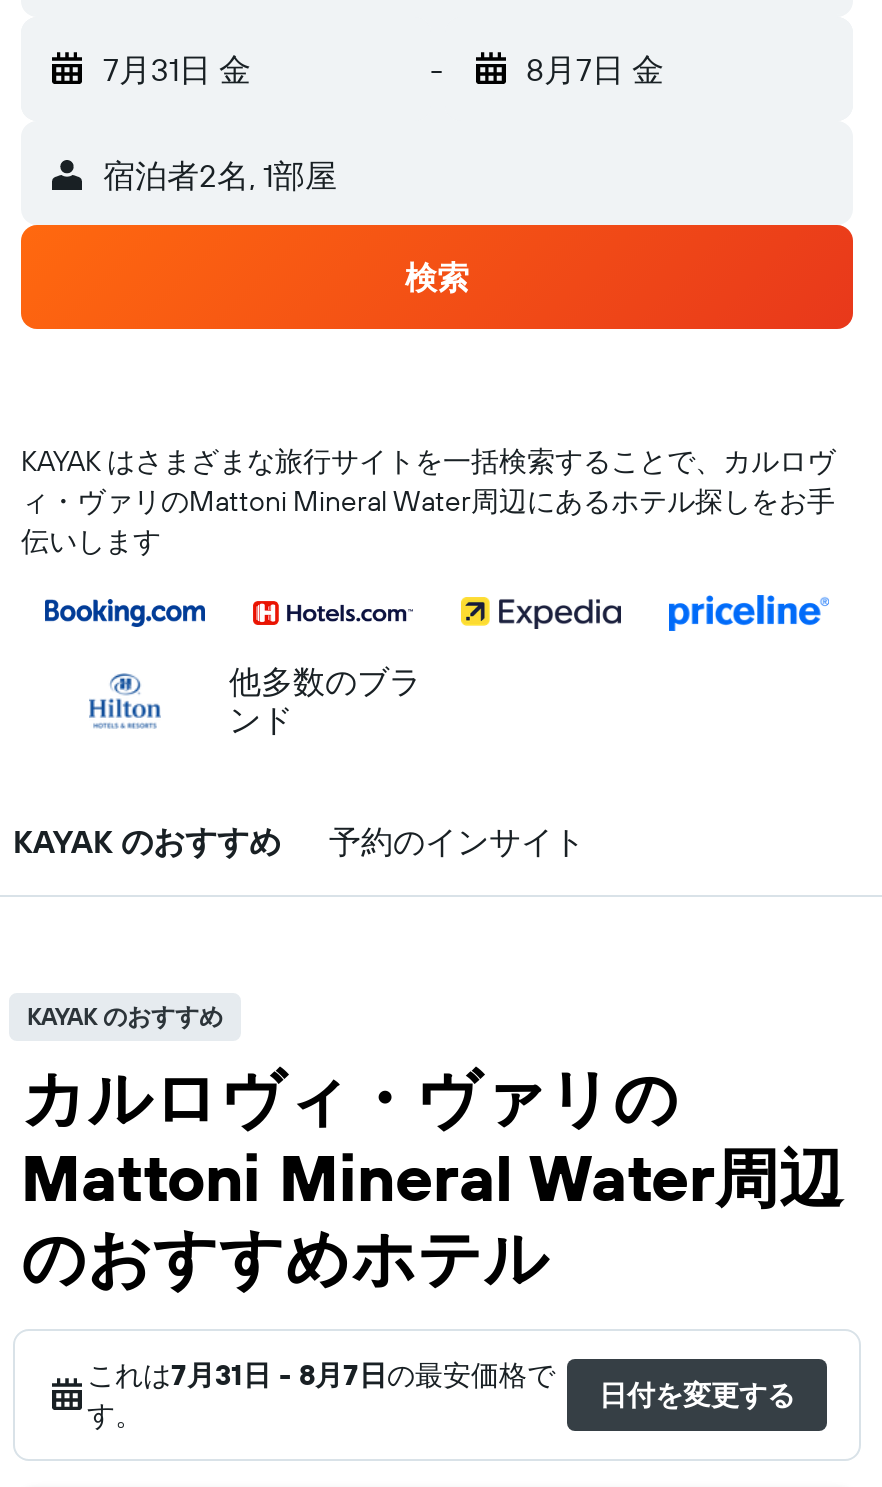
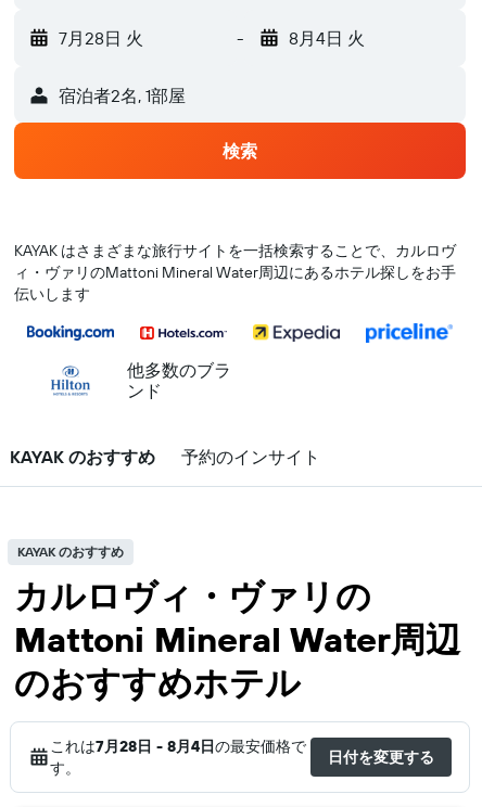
[103,49,251,89] 7月31日 金 -> [59,27,143,49] 7月28日 火
[526,49,664,89] 8月7日 金 -> [288,27,364,49] 8月4日 火
[87,1357,555,1393] これは7月31日 - 8月7日の最安価格で -> [50,736,306,756] これは7月28日 - 8月4日の最安価格で

